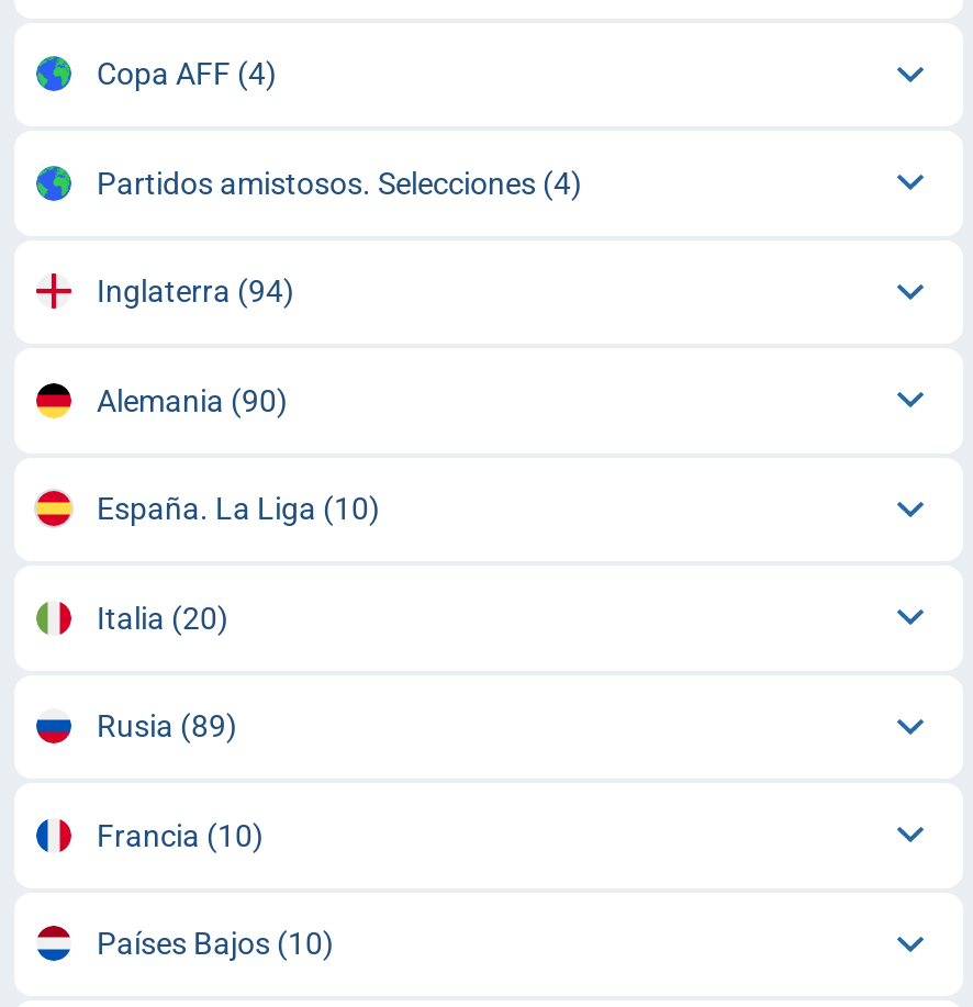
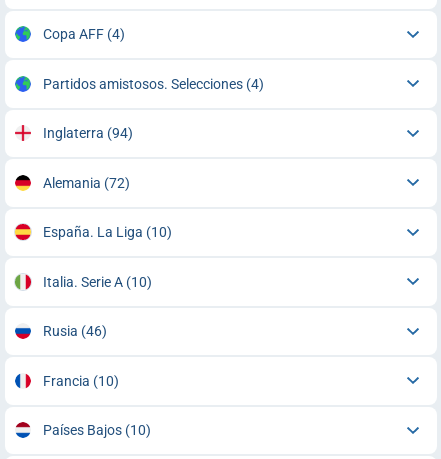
[97,383,288,418] Alemania (90) -> [42,175,129,191] Alemania (72)
[97,600,228,635] Italia (20) -> [42,274,151,290] Italia. Serie A (10)
[97,709,237,744] Rusia (89) -> [42,323,106,339] Rusia (46)

